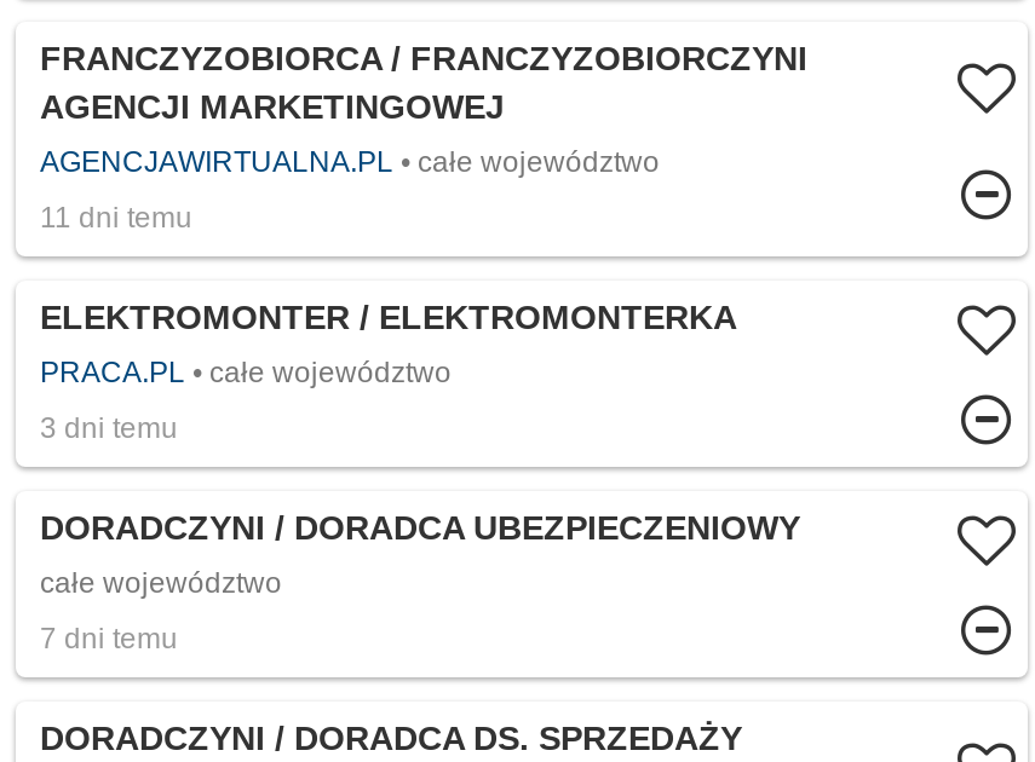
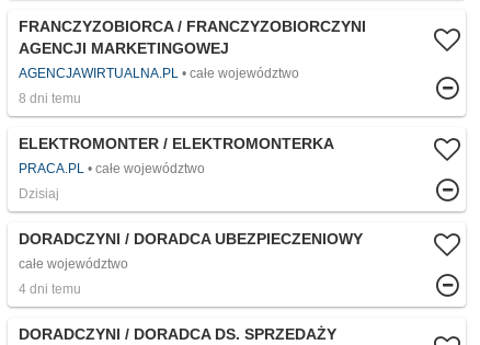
[40,202,192,236] 11 dni temu -> [19,91,81,107] 8 dni temu
[40,412,178,446] 3 dni temu -> [19,187,59,202] Dzisiaj
[40,623,178,657] 7 dni temu -> [19,282,81,297] 4 dni temu

